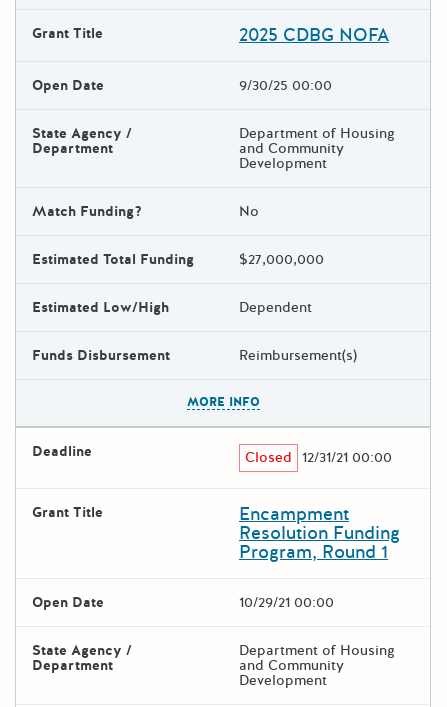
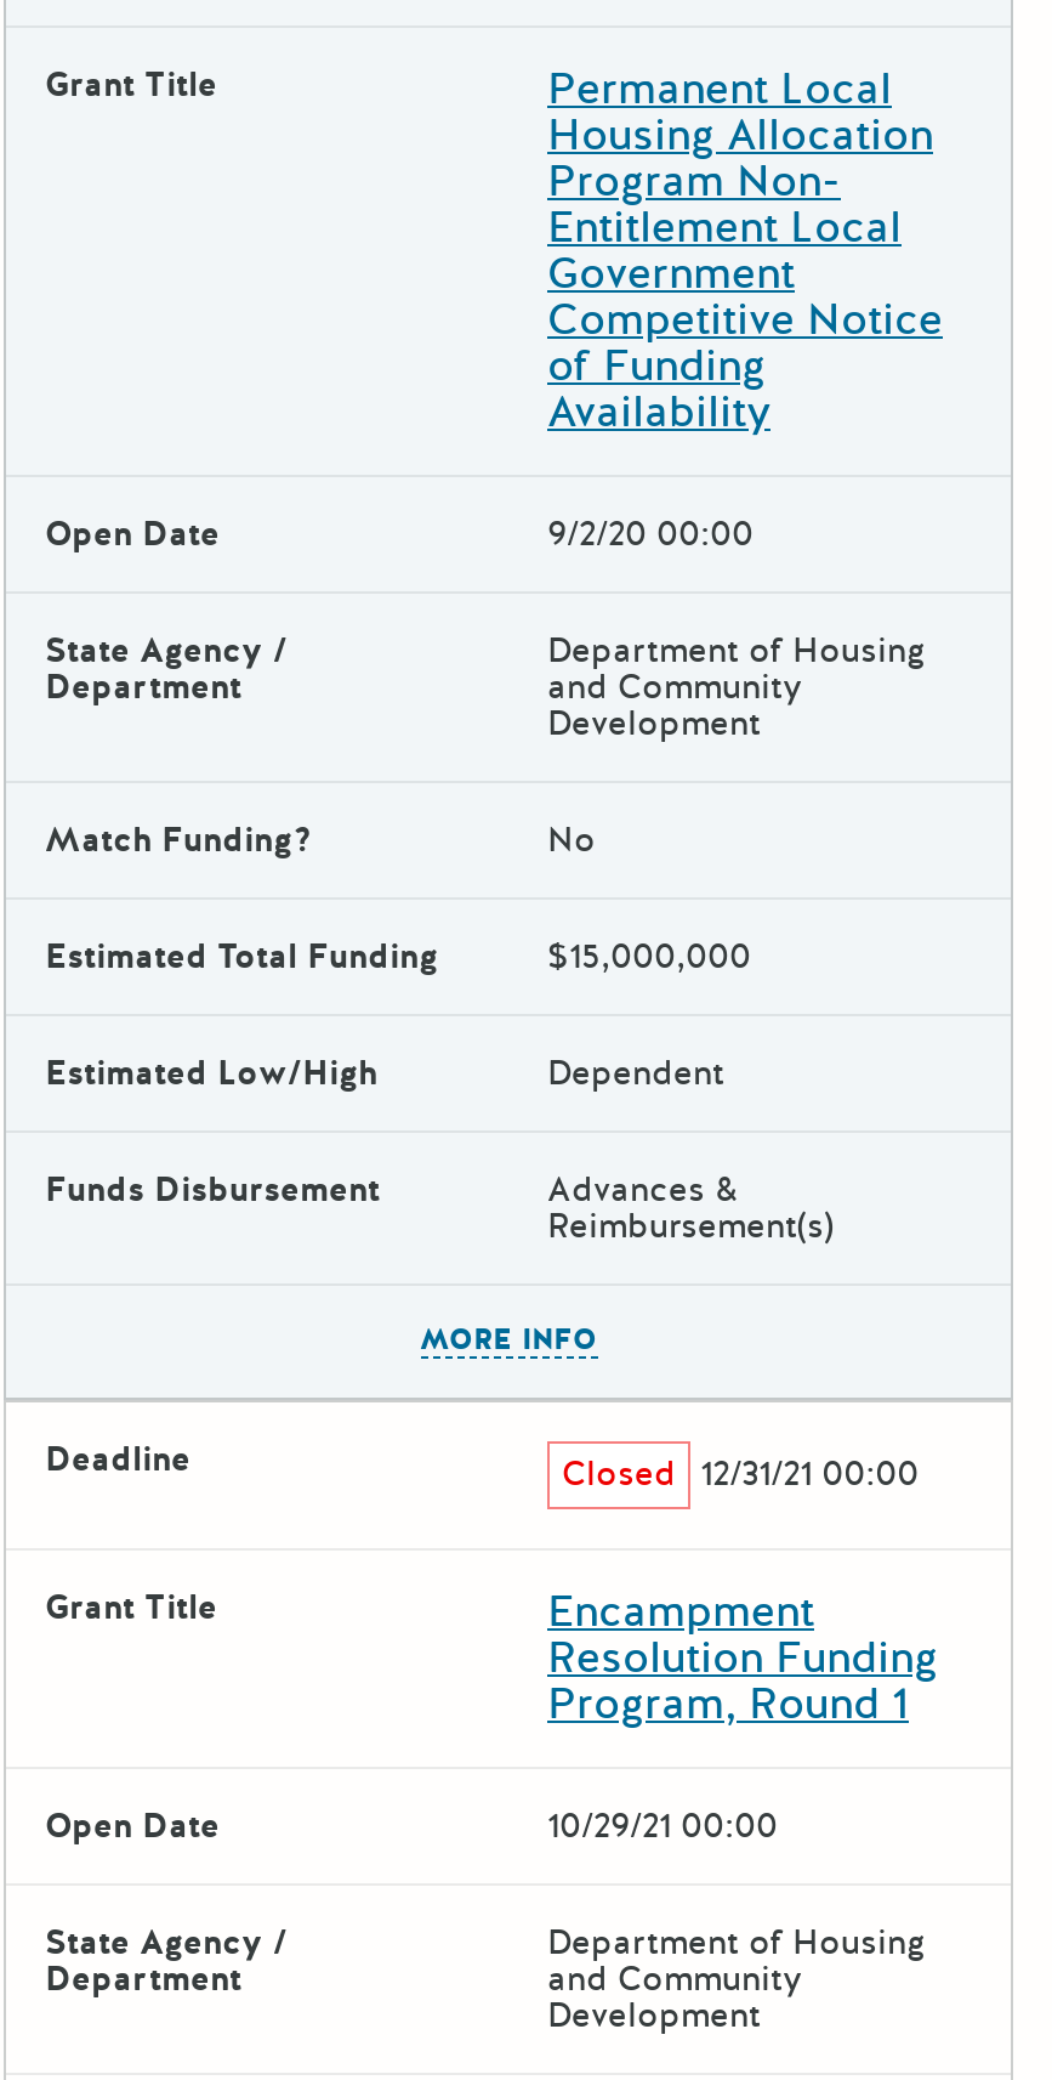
[239,23,389,47] 2025 CDBG NOFA -> [547,59,943,440] Permanent Local | Housing Allocation | Program Non- | Entitlement Local | Government | Competitive Notice | of Funding | Availability
[239,76,332,95] 9/30/25 00:00 -> [547,511,754,557] 9/2/20 00:00
[239,250,324,269] $27,000,000 -> [547,933,751,979] $15,000,000
none -> [547,1166,739,1213] Advances &

